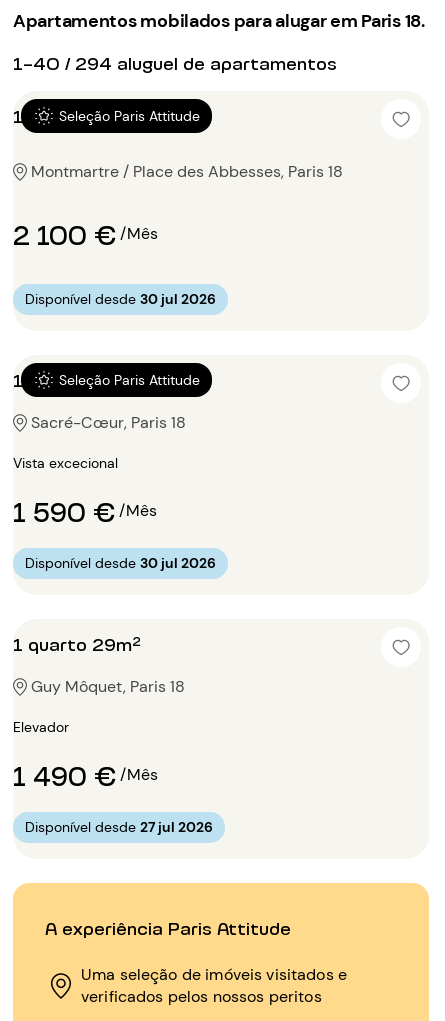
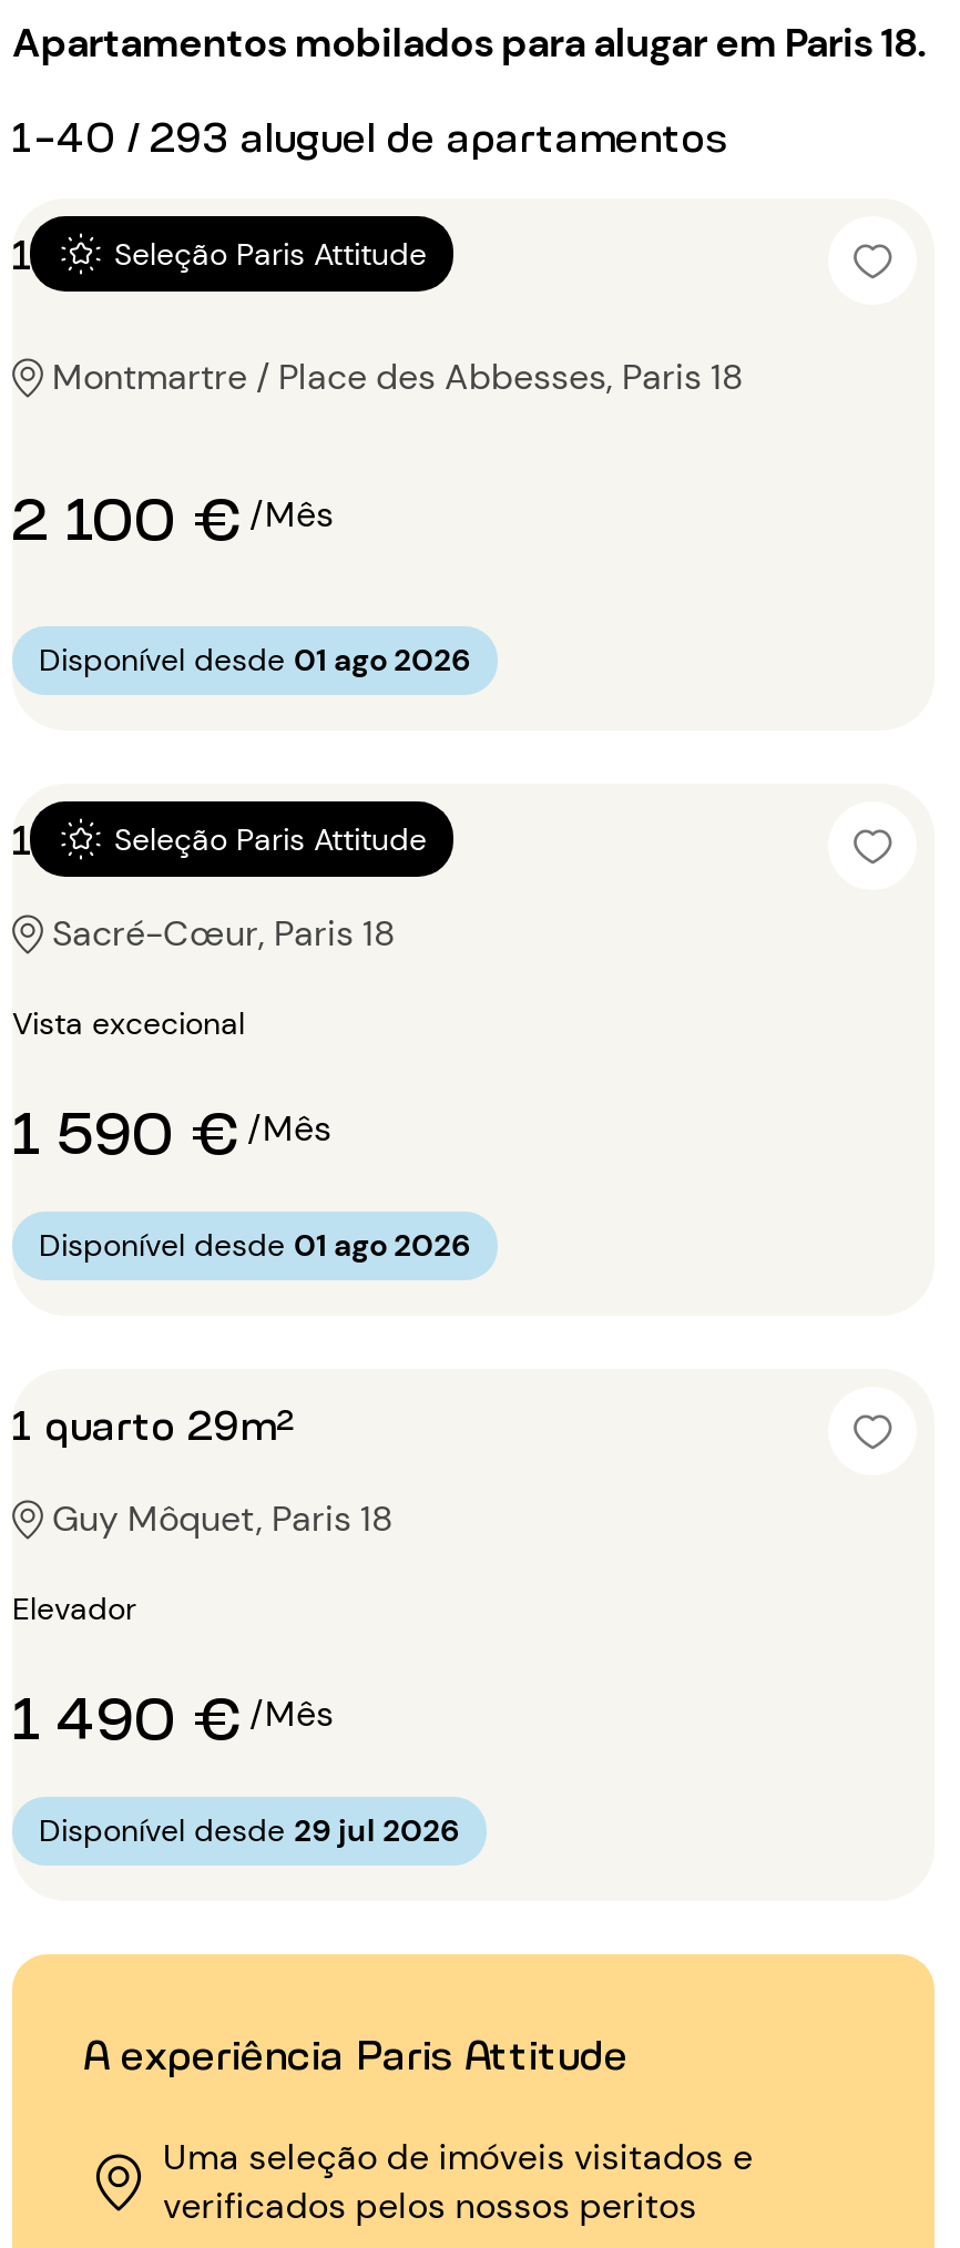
[13,50,337,74] 1-40 / 294 aluguel de apartamentos -> [12,108,728,162] 1-40 / 293 aluguel de apartamentos
[25,290,216,308] Disponível desde 30 jul 2026 -> [39,640,471,680] Disponível desde 01 ago 2026
[25,554,216,572] Disponível desde 30 jul 2026 -> [39,1226,471,1266] Disponível desde 01 ago 2026
[25,818,213,836] Disponível desde 27 jul 2026 -> [39,1811,460,1851] Disponível desde 29 jul 2026

